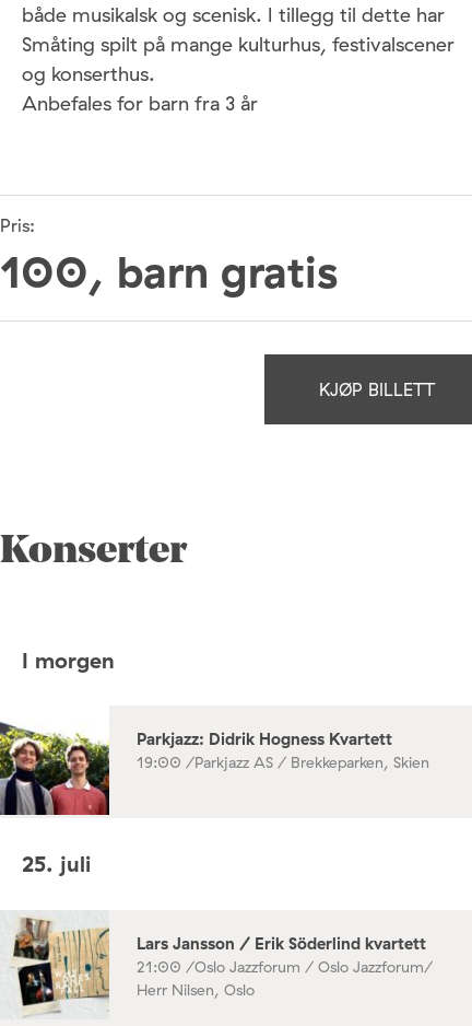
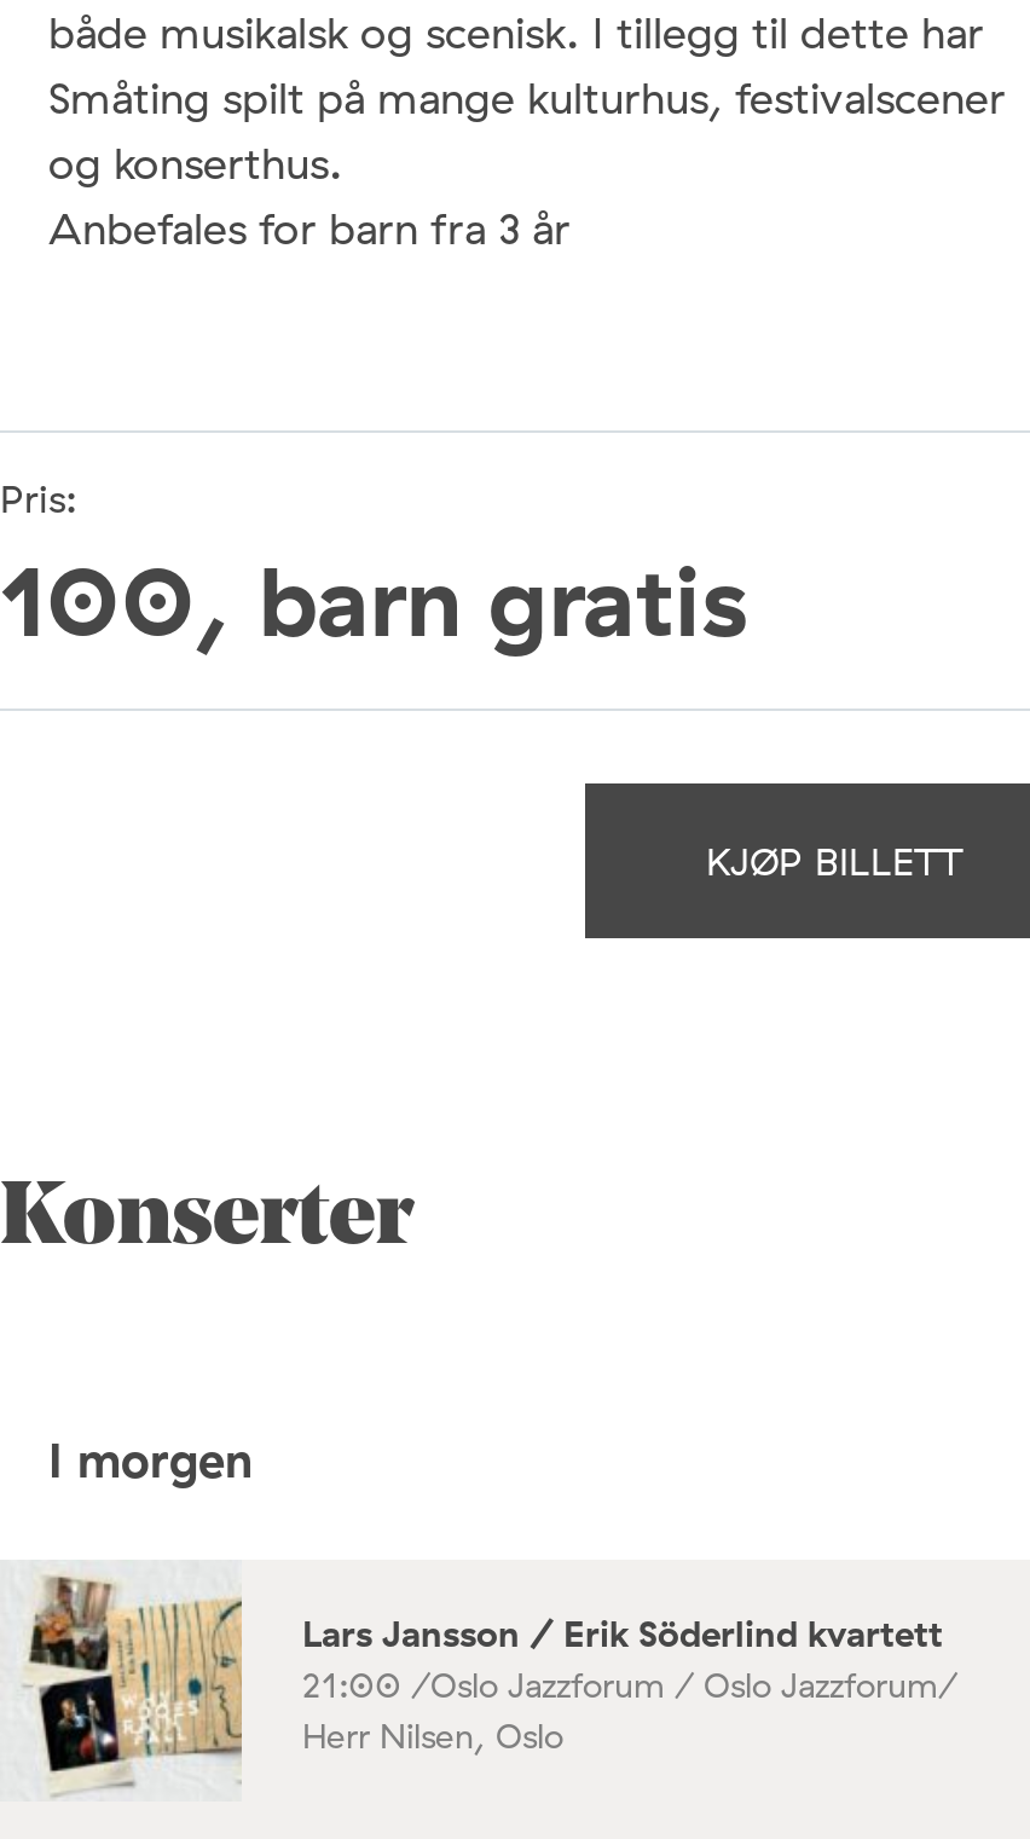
[3,722,429,816] [image] | Parkjazz: Didrik Hogness Kvartett | 19:00 /Parkjazz AS / Brekkeparken, Skien -> none
[22,850,91,877] 25. juli -> none

